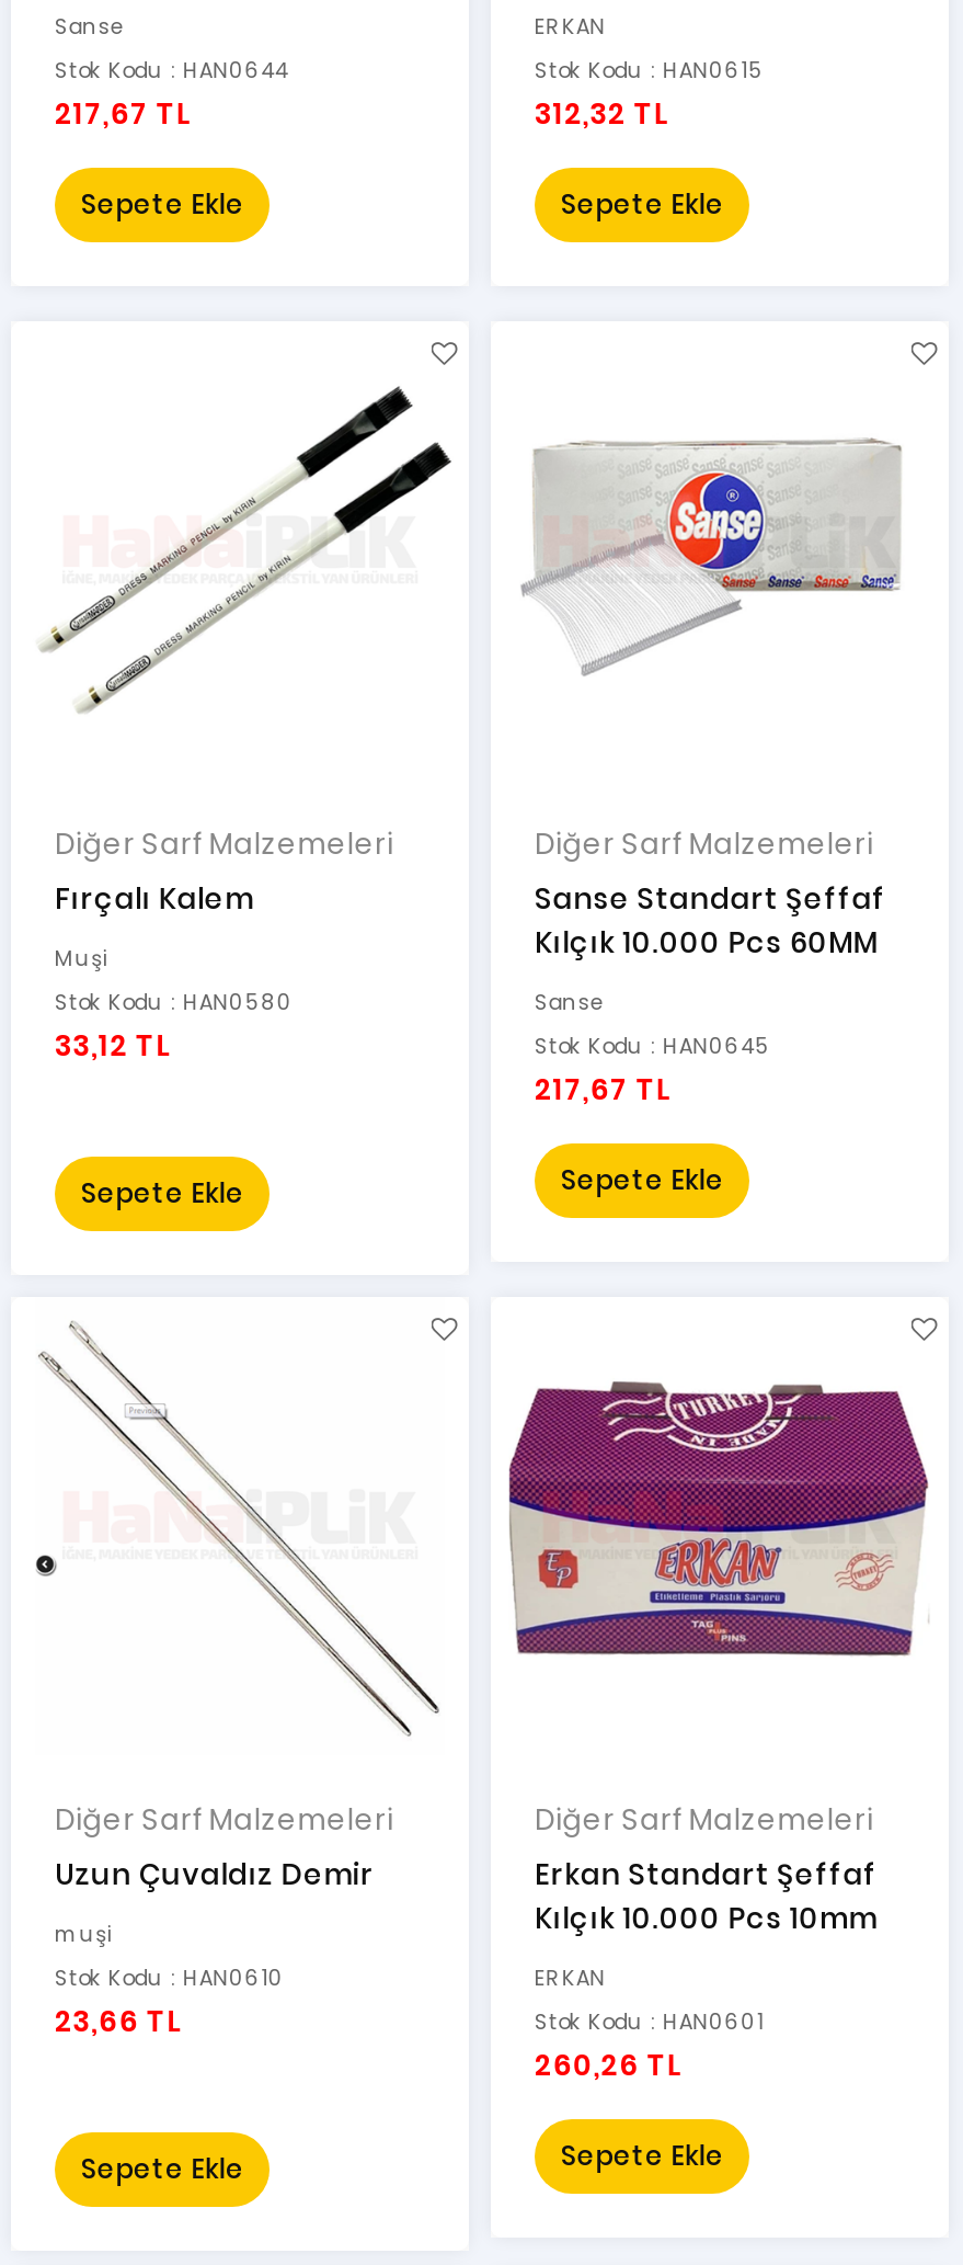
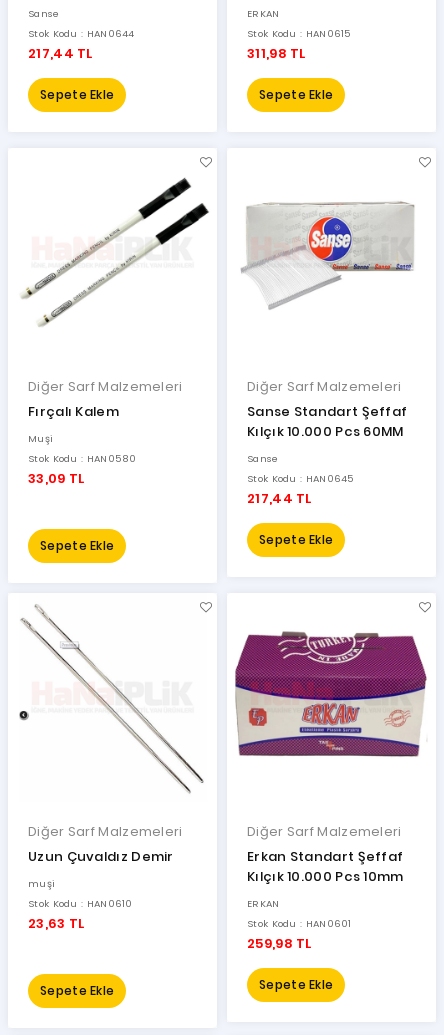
[55,93,190,135] 217,67 TL -> [28,44,93,63] 217,44 TL
[535,93,668,135] 312,32 TL -> [247,44,306,63] 311,98 TL
[55,1025,170,1067] 33,12 TL -> [28,469,84,488] 33,09 TL
[535,1069,670,1111] 217,67 TL -> [247,489,312,508] 217,44 TL
[55,2001,181,2042] 23,66 TL -> [28,914,84,933] 23,63 TL
[535,2045,681,2086] 260,26 TL -> [247,934,312,953] 259,98 TL

